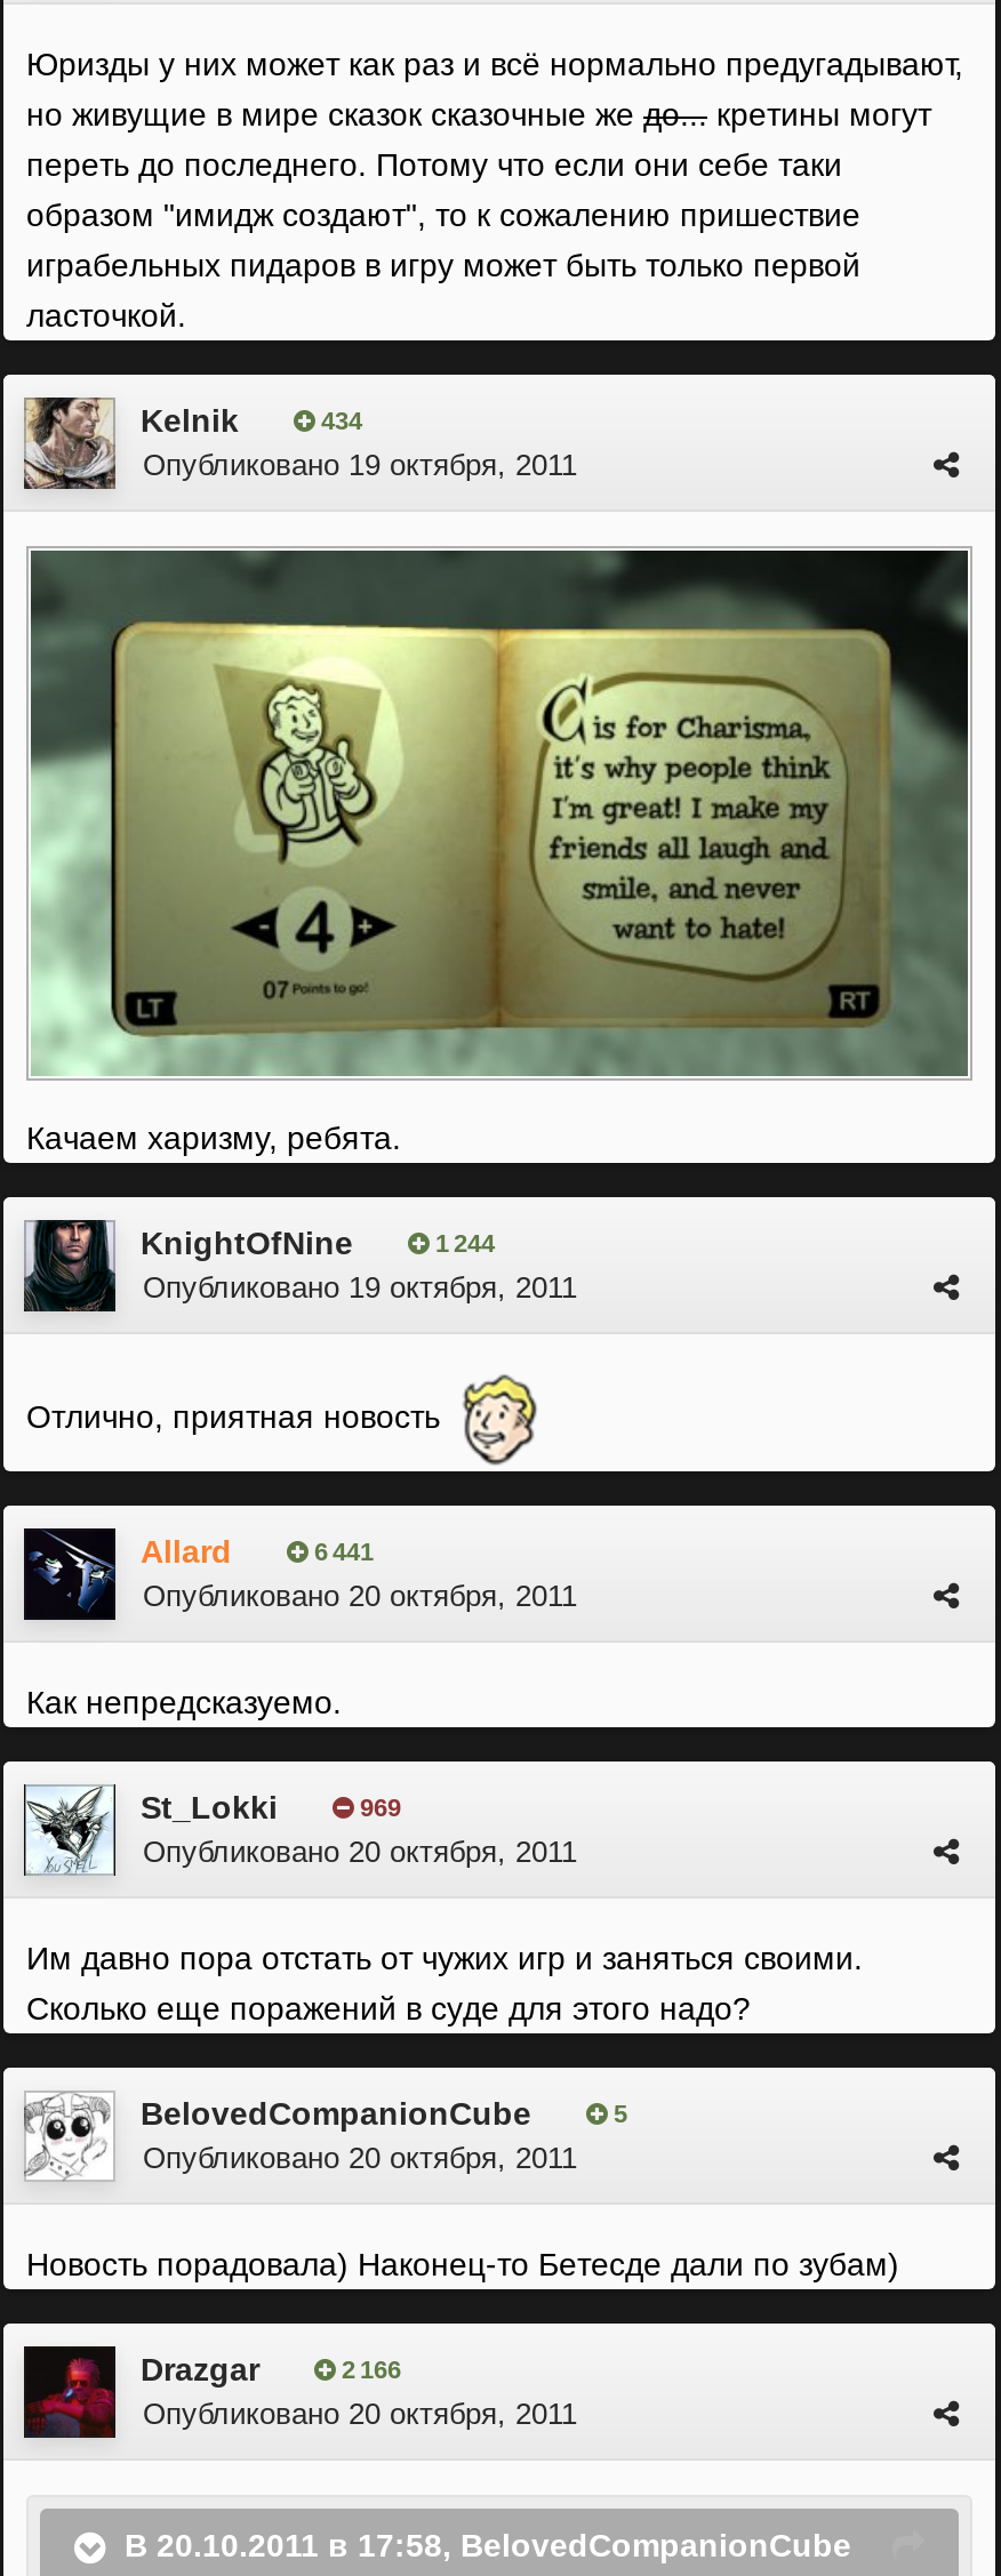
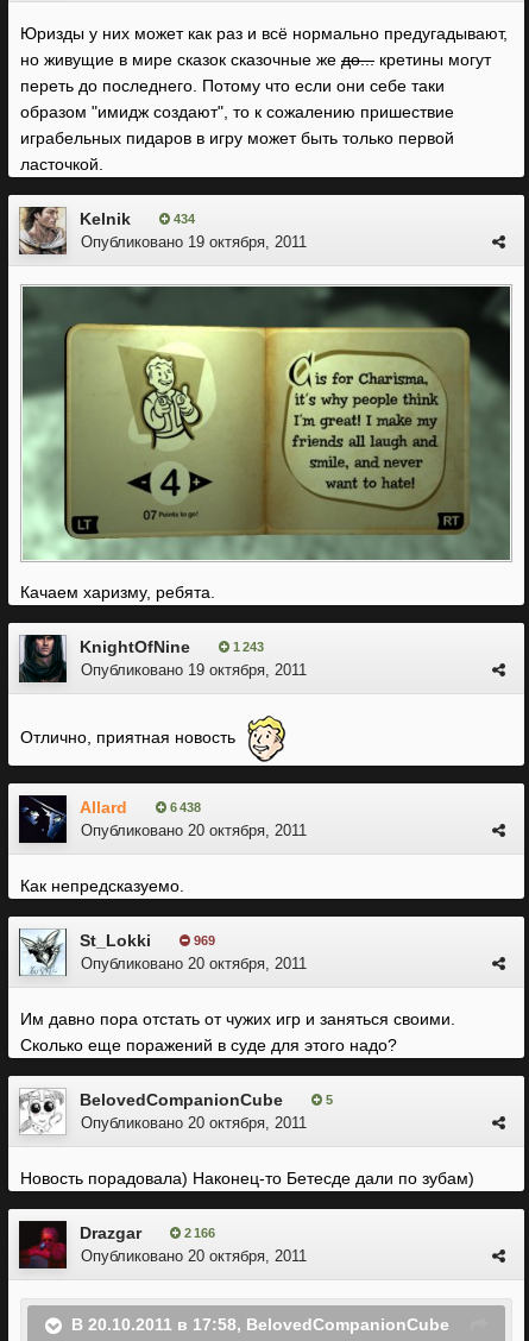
[429,1229,495,1257] 1 244 -> [229,640,264,654] 1 243
[307,1538,374,1565] 6 441 -> [166,800,201,814] 6 438

